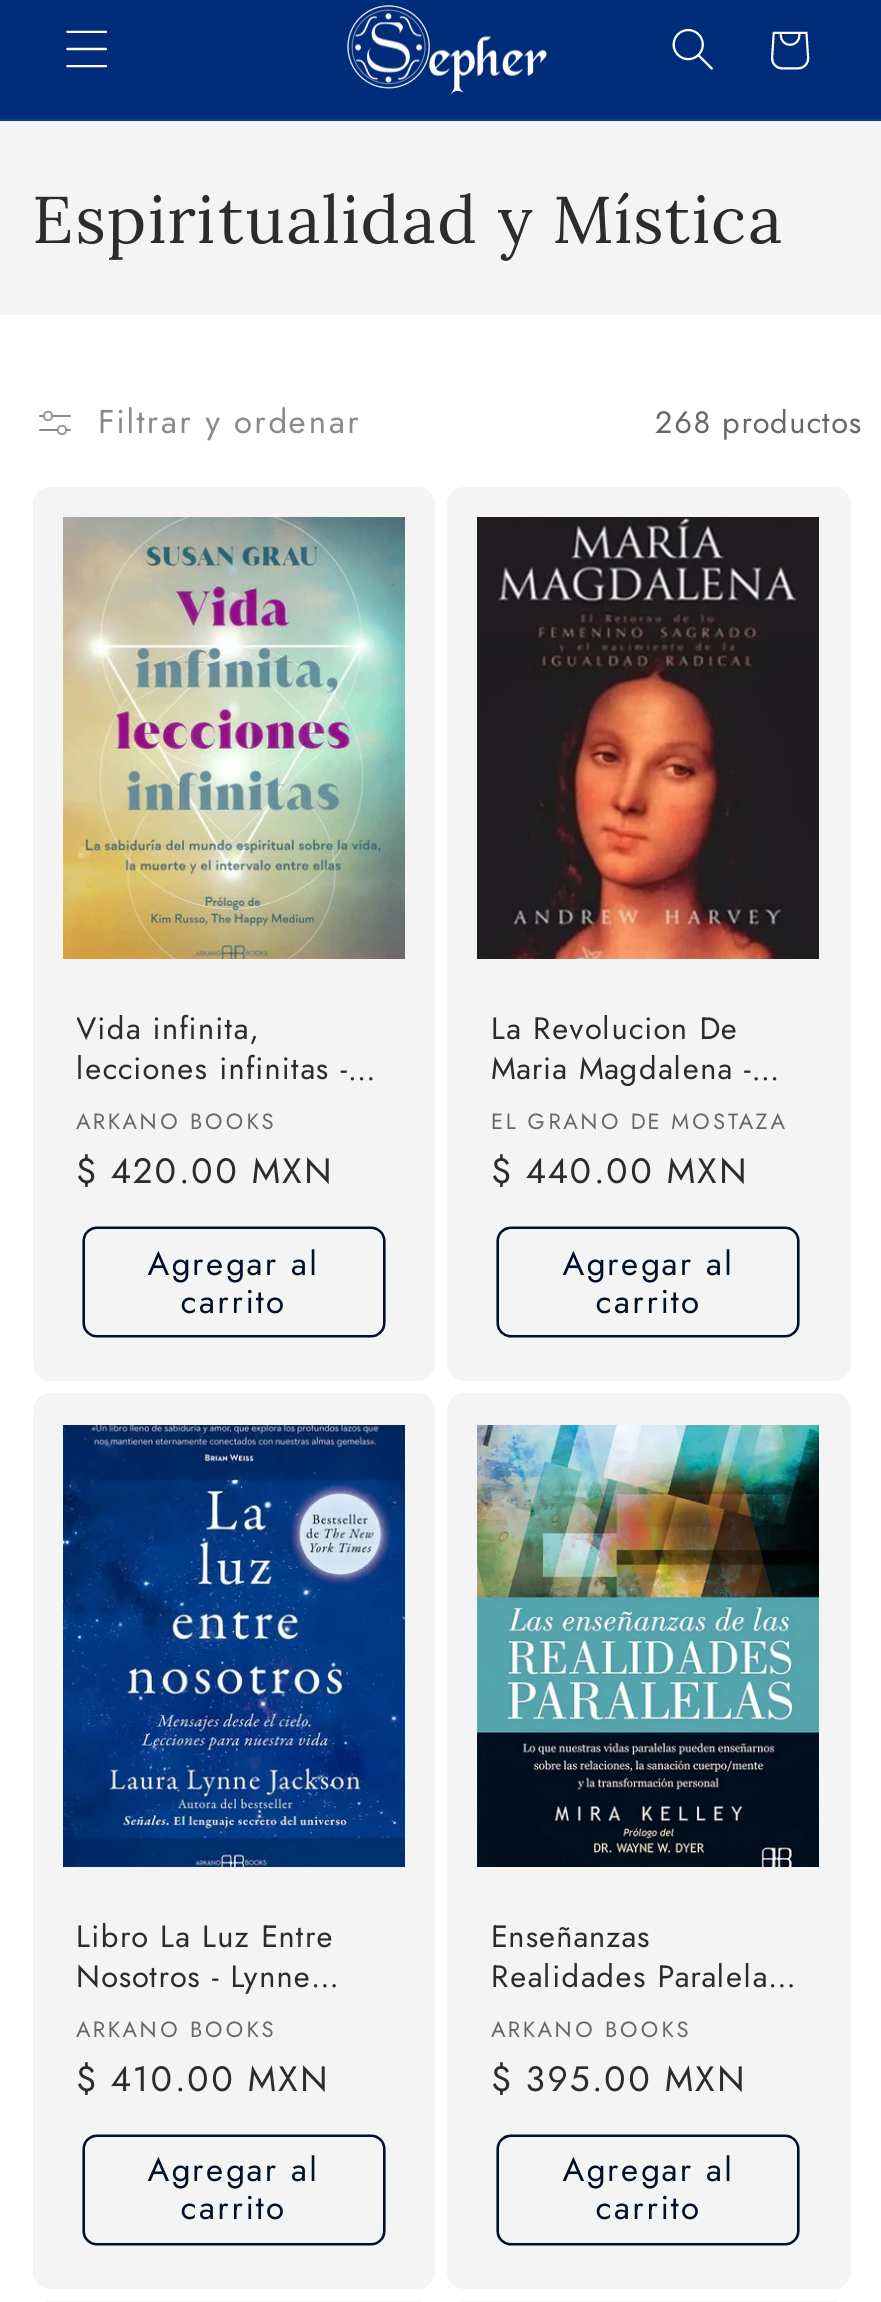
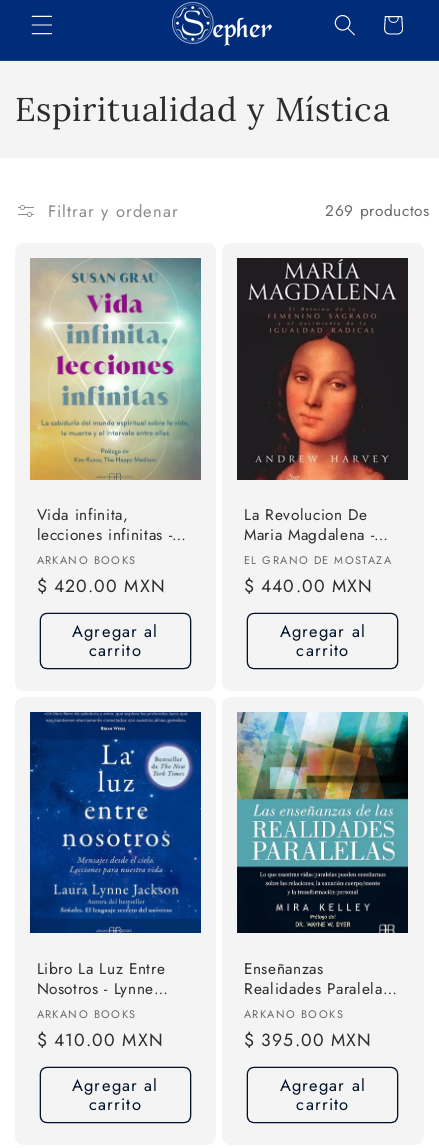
[655,401,862,445] 268 productos -> [325,200,429,222] 269 productos

